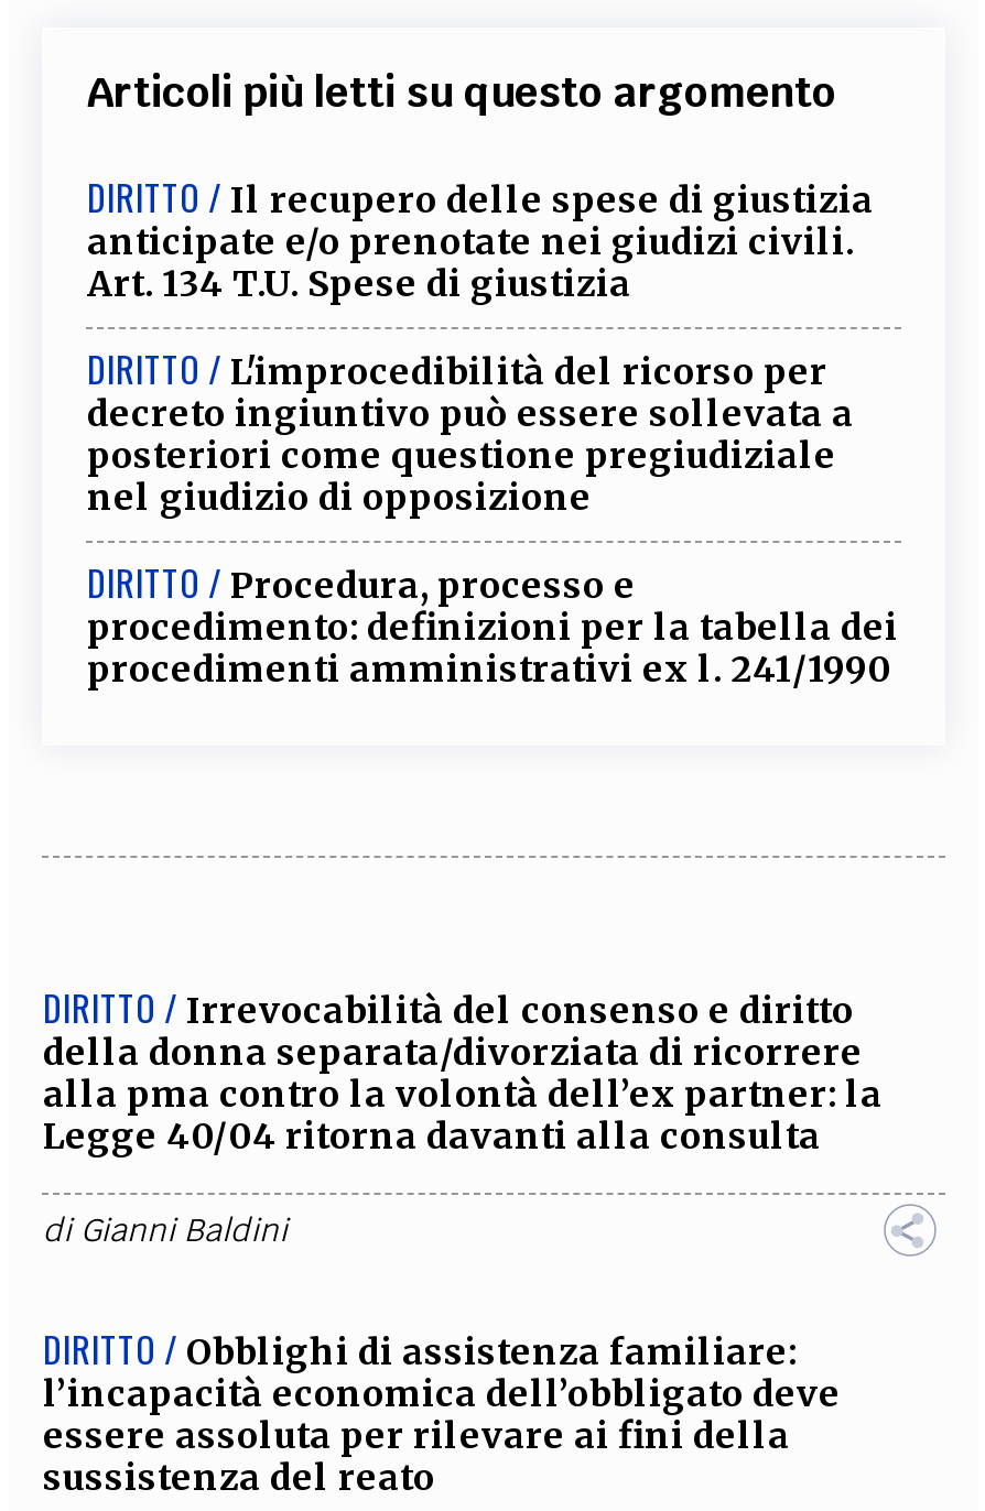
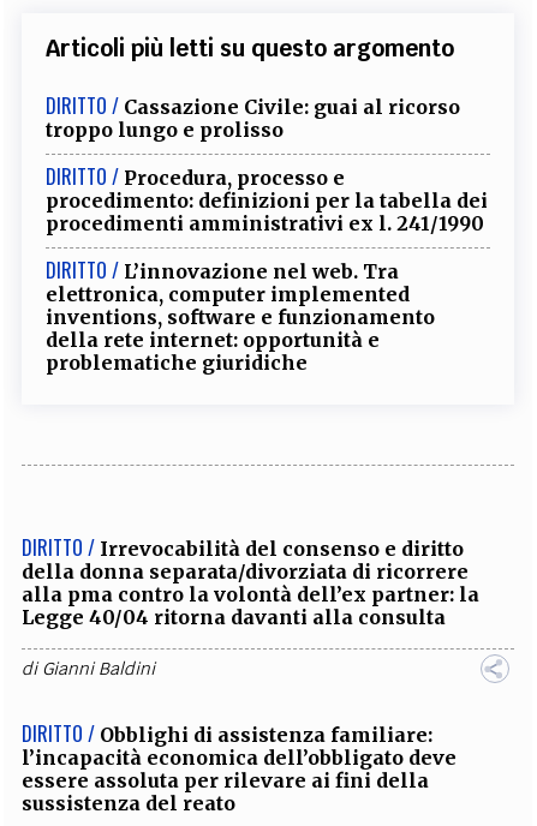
[87,171,874,519] DIRITTO / Il recupero delle spese di giustizia | anticipate e/o prenotate nei giudizi civili. | Art. 134 T.U. Spese di giustizia | DIRITTO / L'improcedibilità del ricorso per | decreto ingiuntivo può essere sollevata a | posteriori come questione pregiudiziale | nel giudizio di opposizione -> [46,91,461,142] DIRITTO / Cassazione Civile: guai al ricorso | troppo lungo e prolisso
moved [87,556,898,691] -> [46,162,488,235]: DIRITTO / Procedura, processo e | procedimento: definizioni per la tabella dei | procedimenti amministrativi ex l. 241/1990
none -> [46,256,435,375] DIRITTO / L’innovazione nel web. Tra | elettronica, computer implemented | inventions, software e funzionamento | della rete internet: opportunità e | problematiche giuridiche

